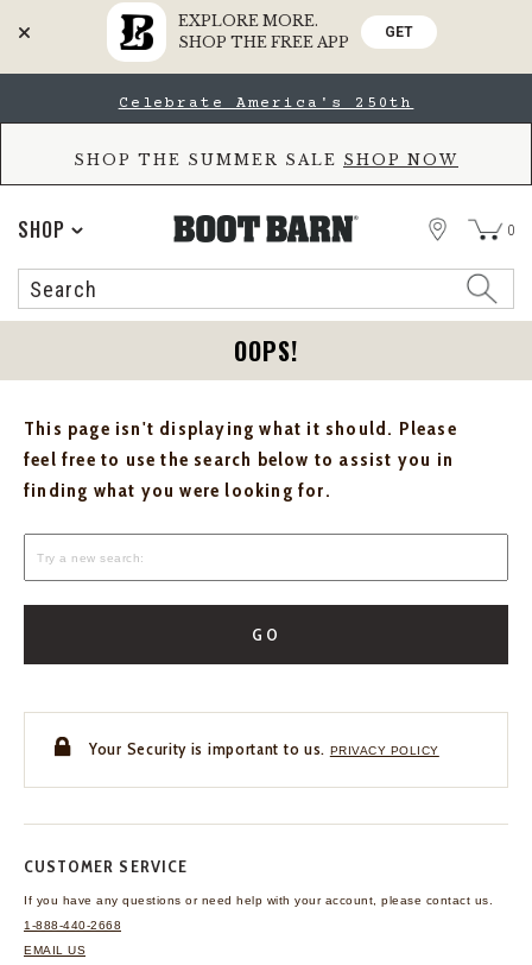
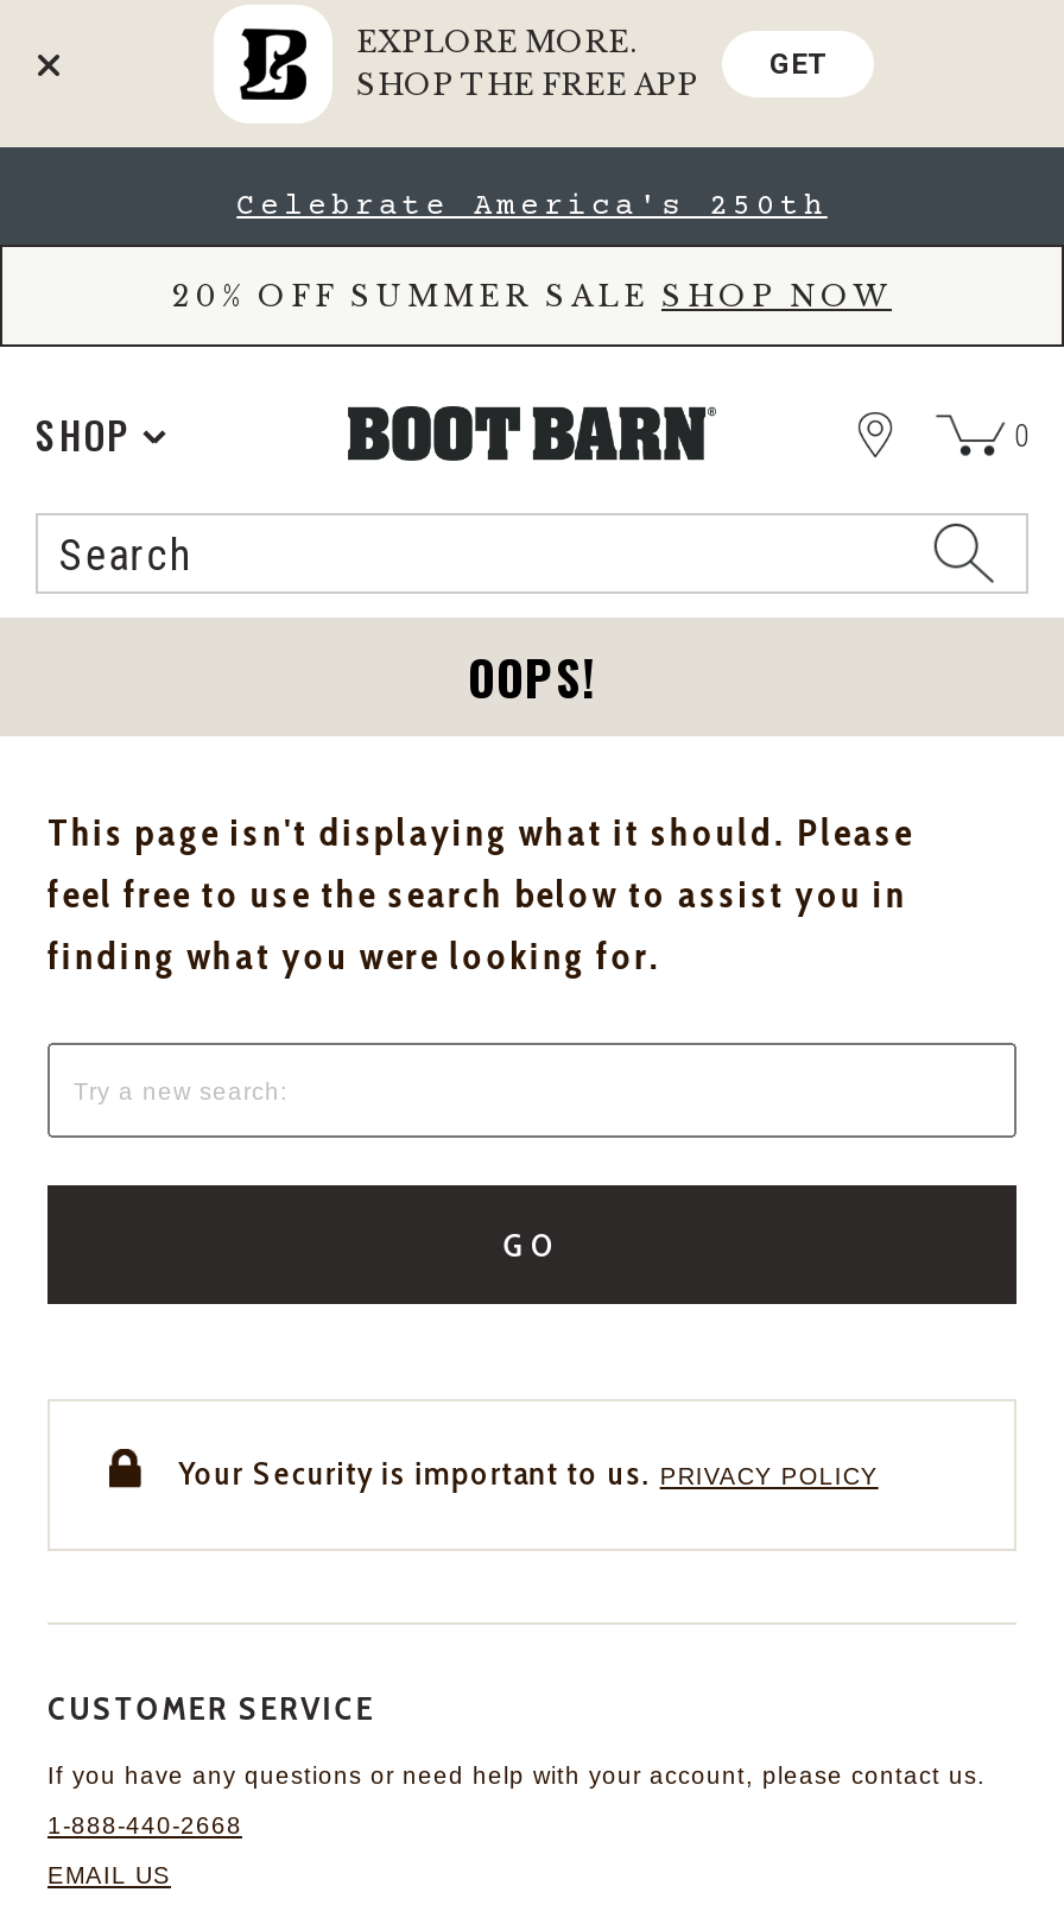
[74,151,458,169] SHOP THE SUMMER SALE SHOP NOW -> [172,278,892,314] 20% OFF SUMMER SALE SHOP NOW

